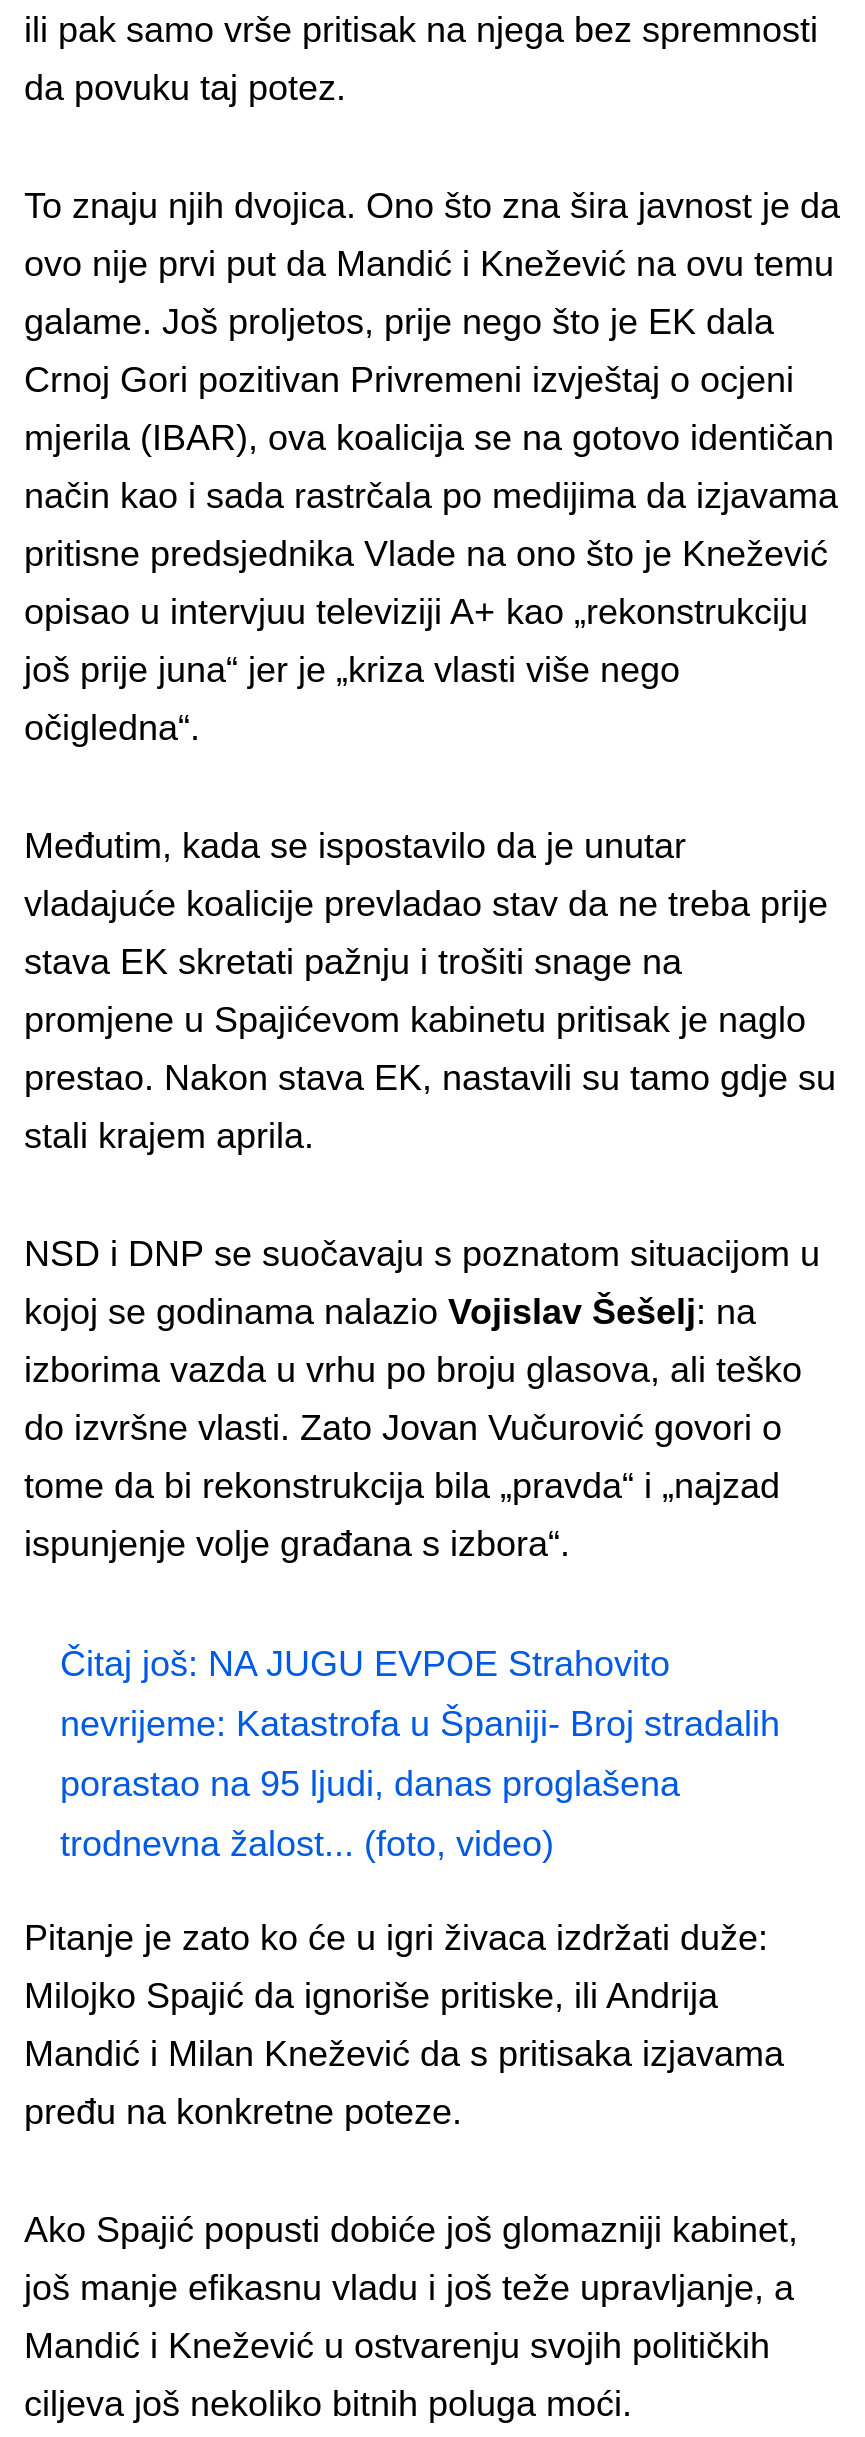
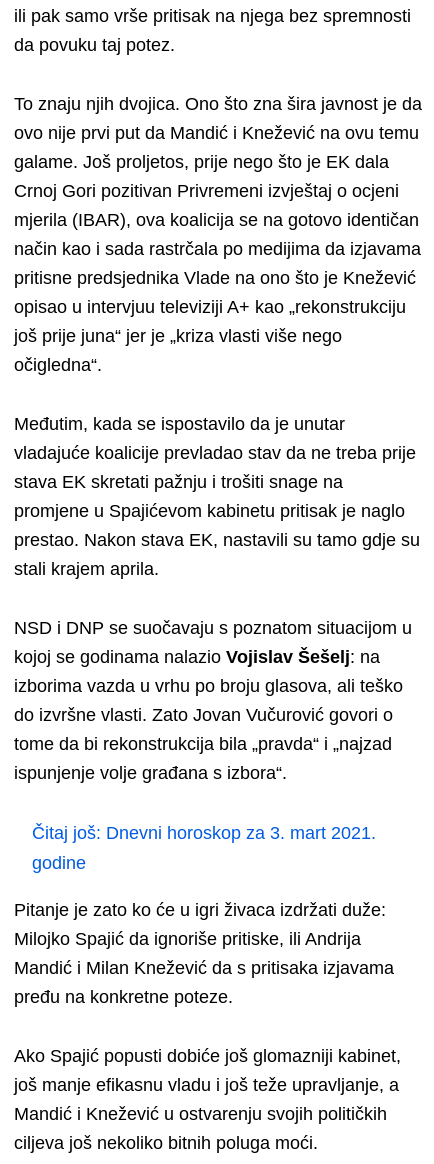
[60,1644,780,1864] Čitaj još: NA JUGU EVPOE Strahovito | nevrijeme: Katastrofa u Španiji- Broj stradalih | porastao na 95 ljudi, danas proglašena | trodnevna žalost... (foto, video) -> [32,823,376,873] Čitaj još: Dnevni horoskop za 3. mart 2021. | godine

